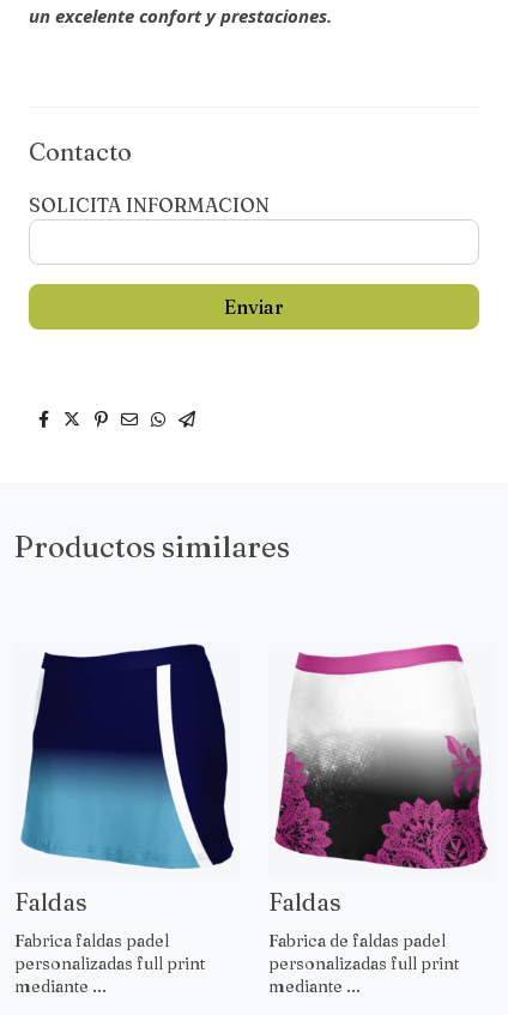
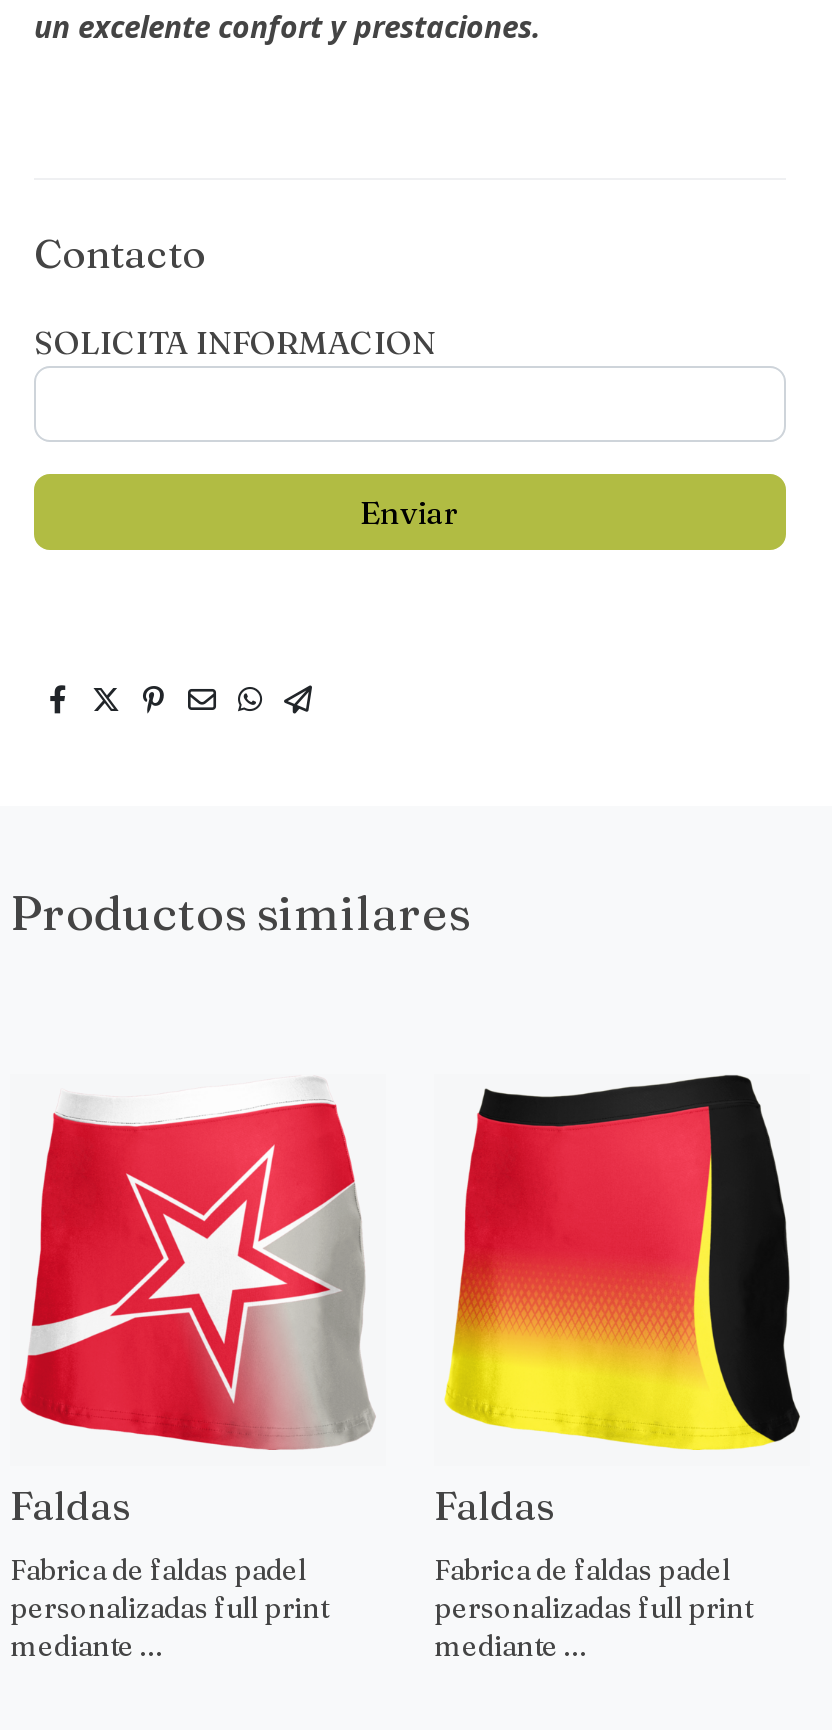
[20,644,234,870] [image] -> [20,1076,374,1452] [image]
[273,644,488,870] [image] -> [442,1074,800,1452] [image]
[14,930,169,951] Fabrica faldas padel -> [10,1552,306,1588] Fabrica de faldas padel

